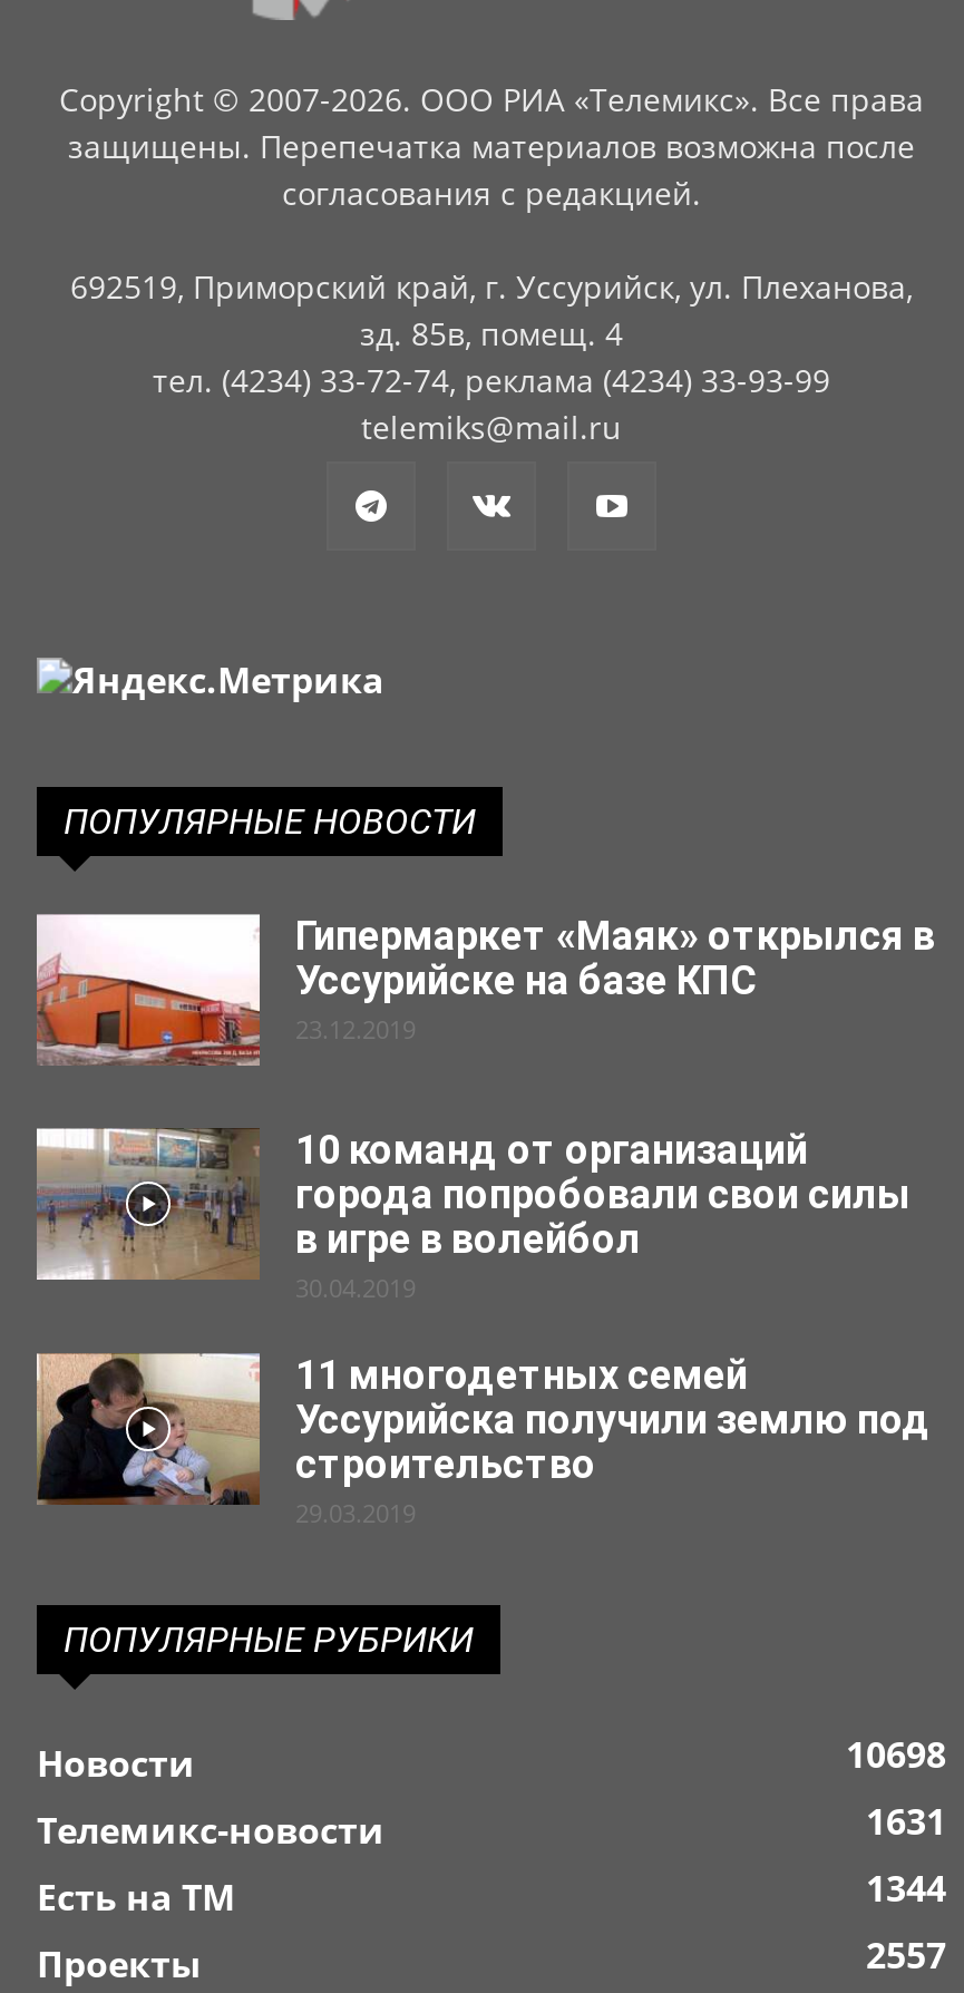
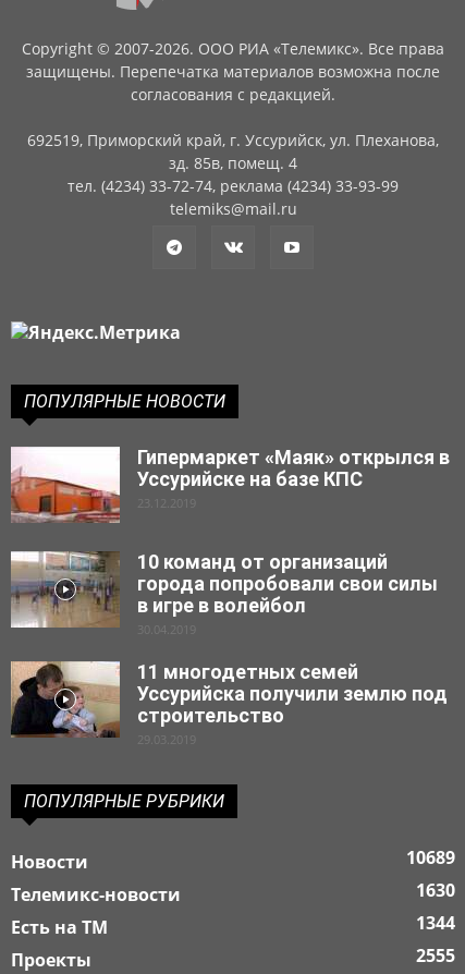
[846,1729,946,1778] 10698 -> [406,845,455,869] 10689
[866,1796,946,1845] 1631 -> [416,878,455,902] 1630
[866,1929,946,1979] 2557 -> [416,943,455,967] 2555

